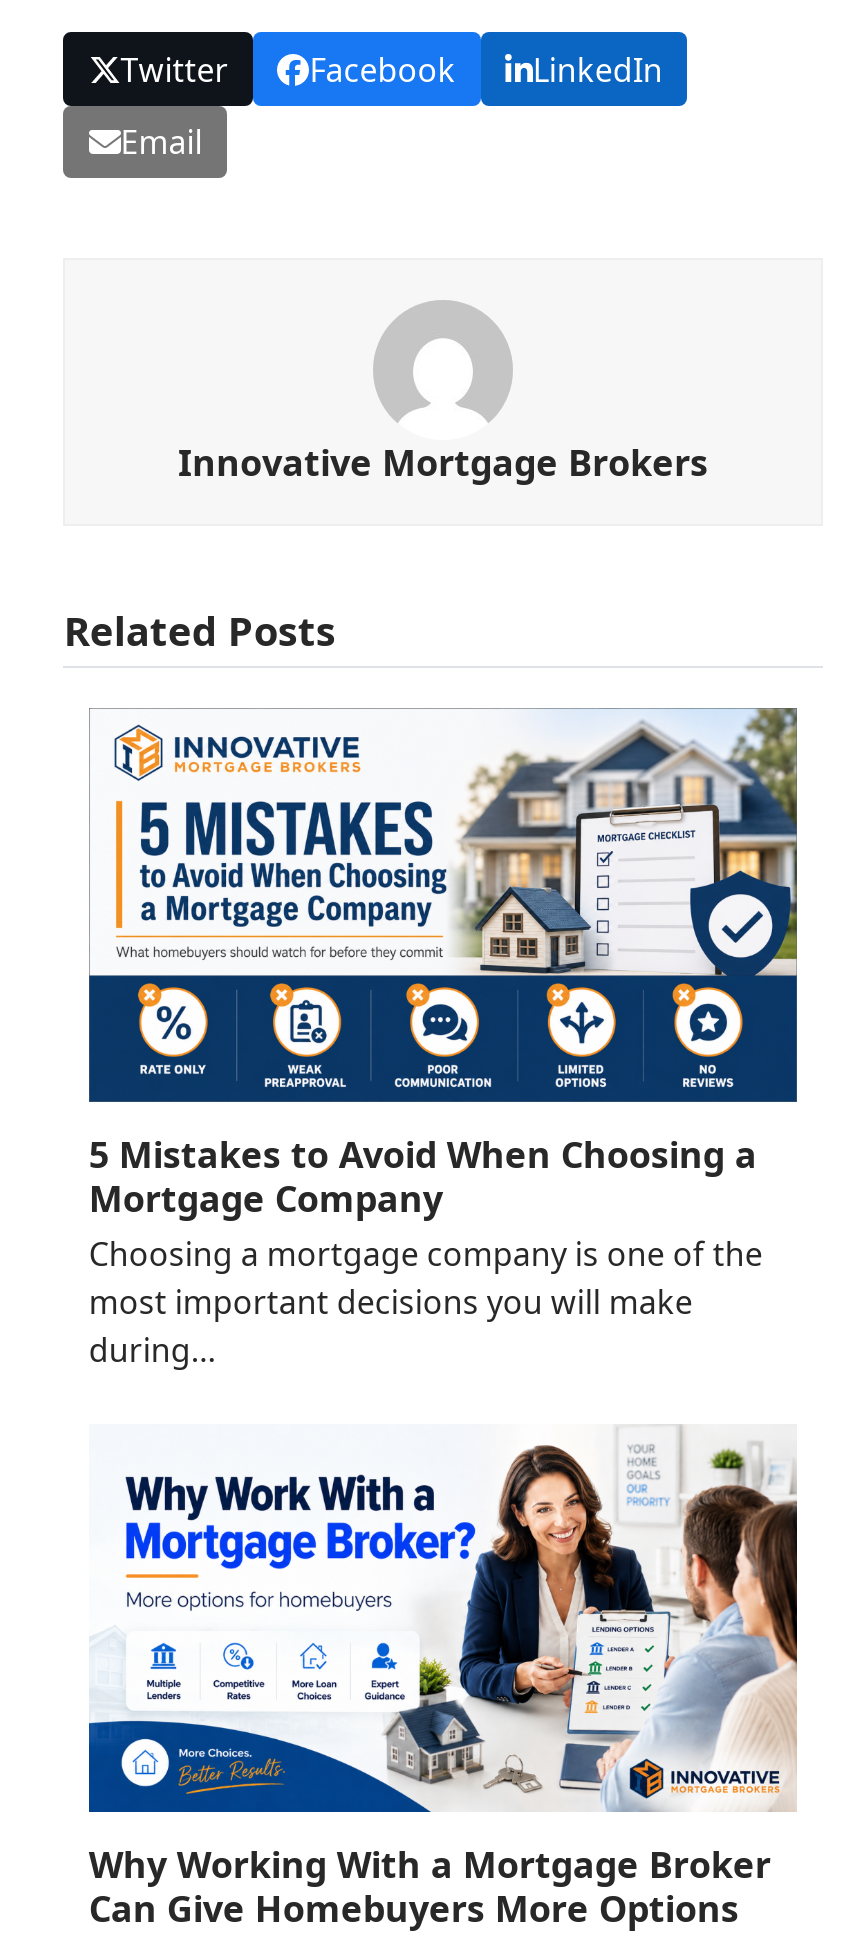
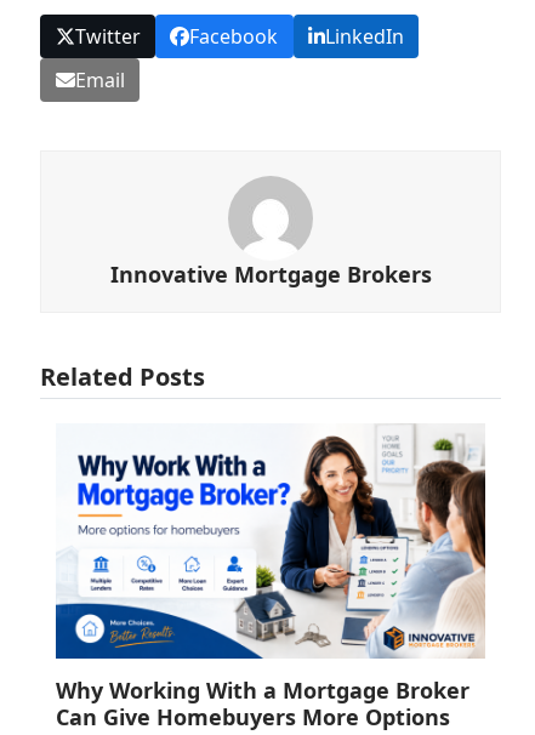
[87,706,799,1373] [image] | 5 Mistakes to Avoid When Choosing a | Mortgage Company | Choosing a mortgage company is one of the | most important decisions you will make | during… -> none

